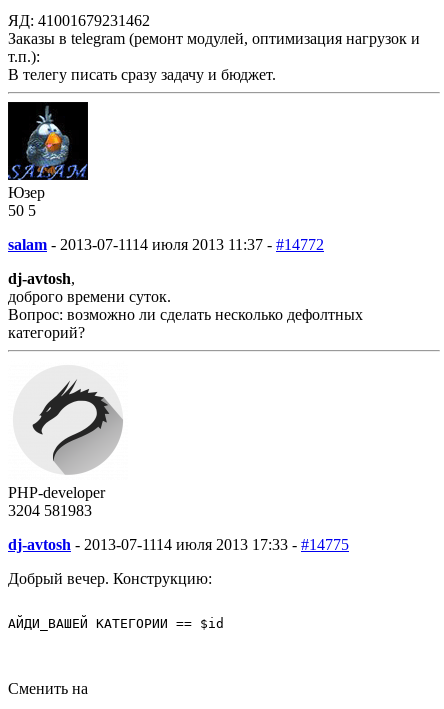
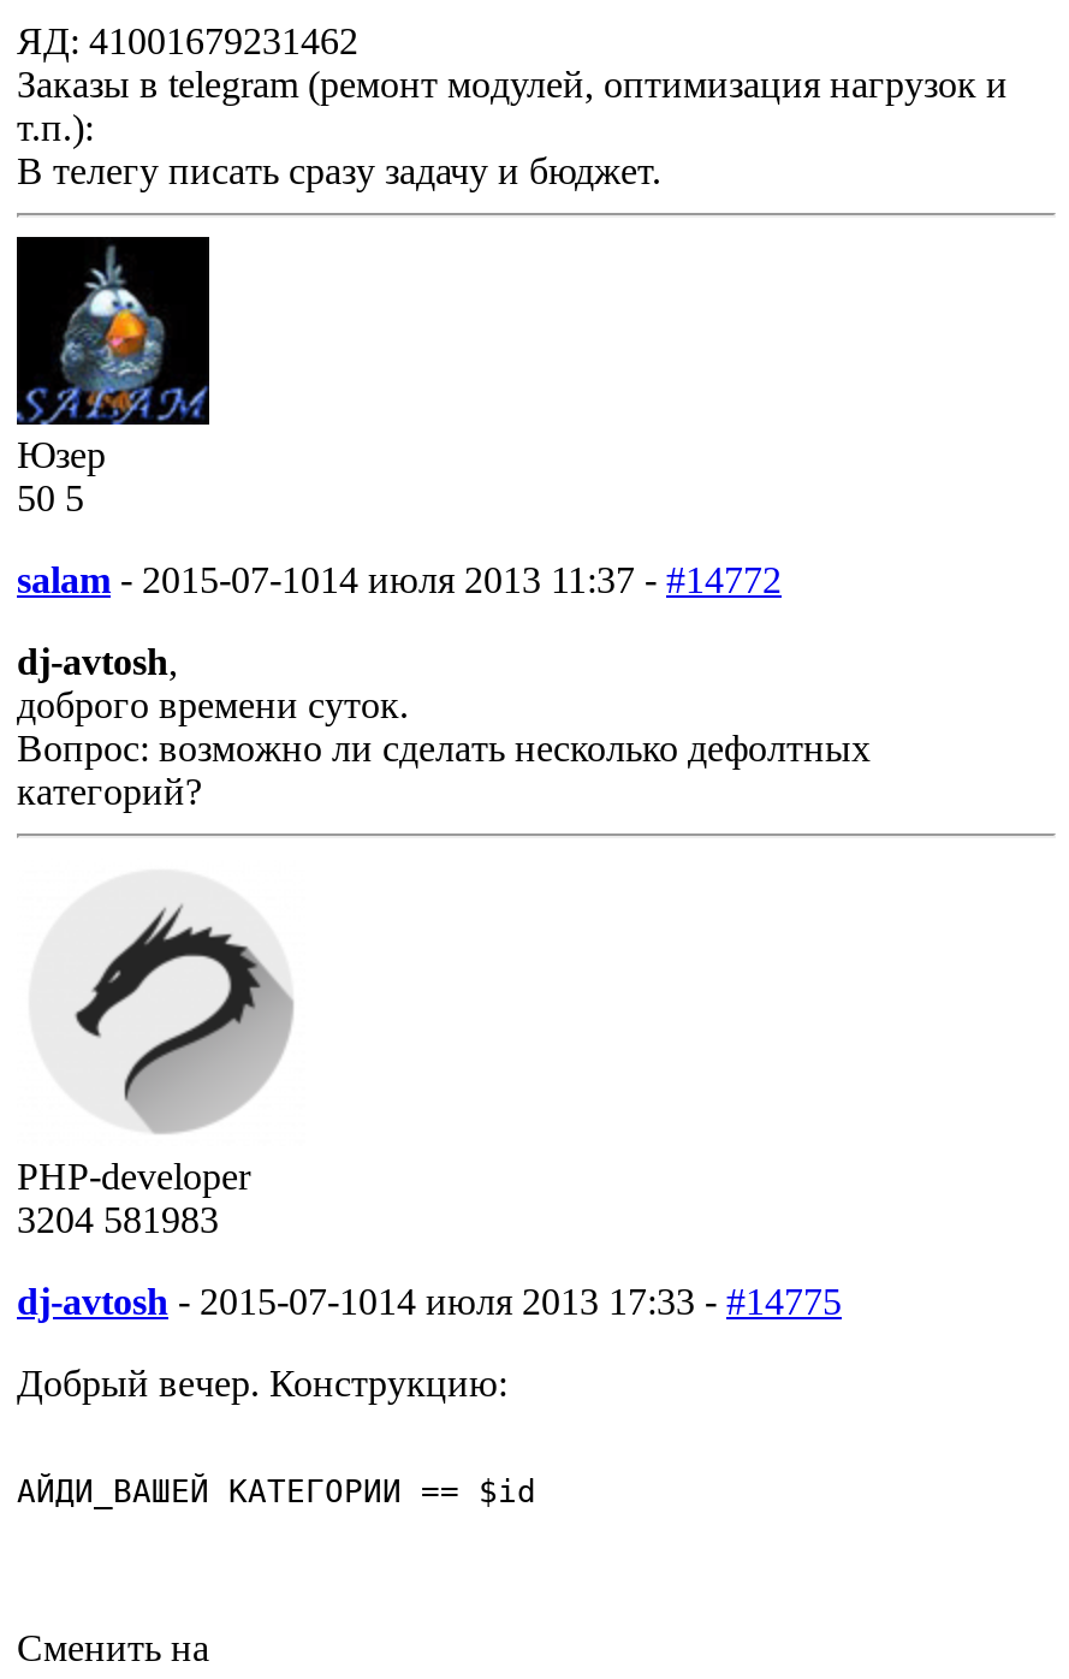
[8,236,324,253] salam - 2013-07-1114 июля 2013 11:37 - #14772 -> [17,559,782,600] salam - 2015-07-1014 июля 2013 11:37 - #14772
[8,536,349,553] dj-avtosh - 2013-07-1114 июля 2013 17:33 - #14775 -> [17,1280,842,1321] dj-avtosh - 2015-07-1014 июля 2013 17:33 - #14775

